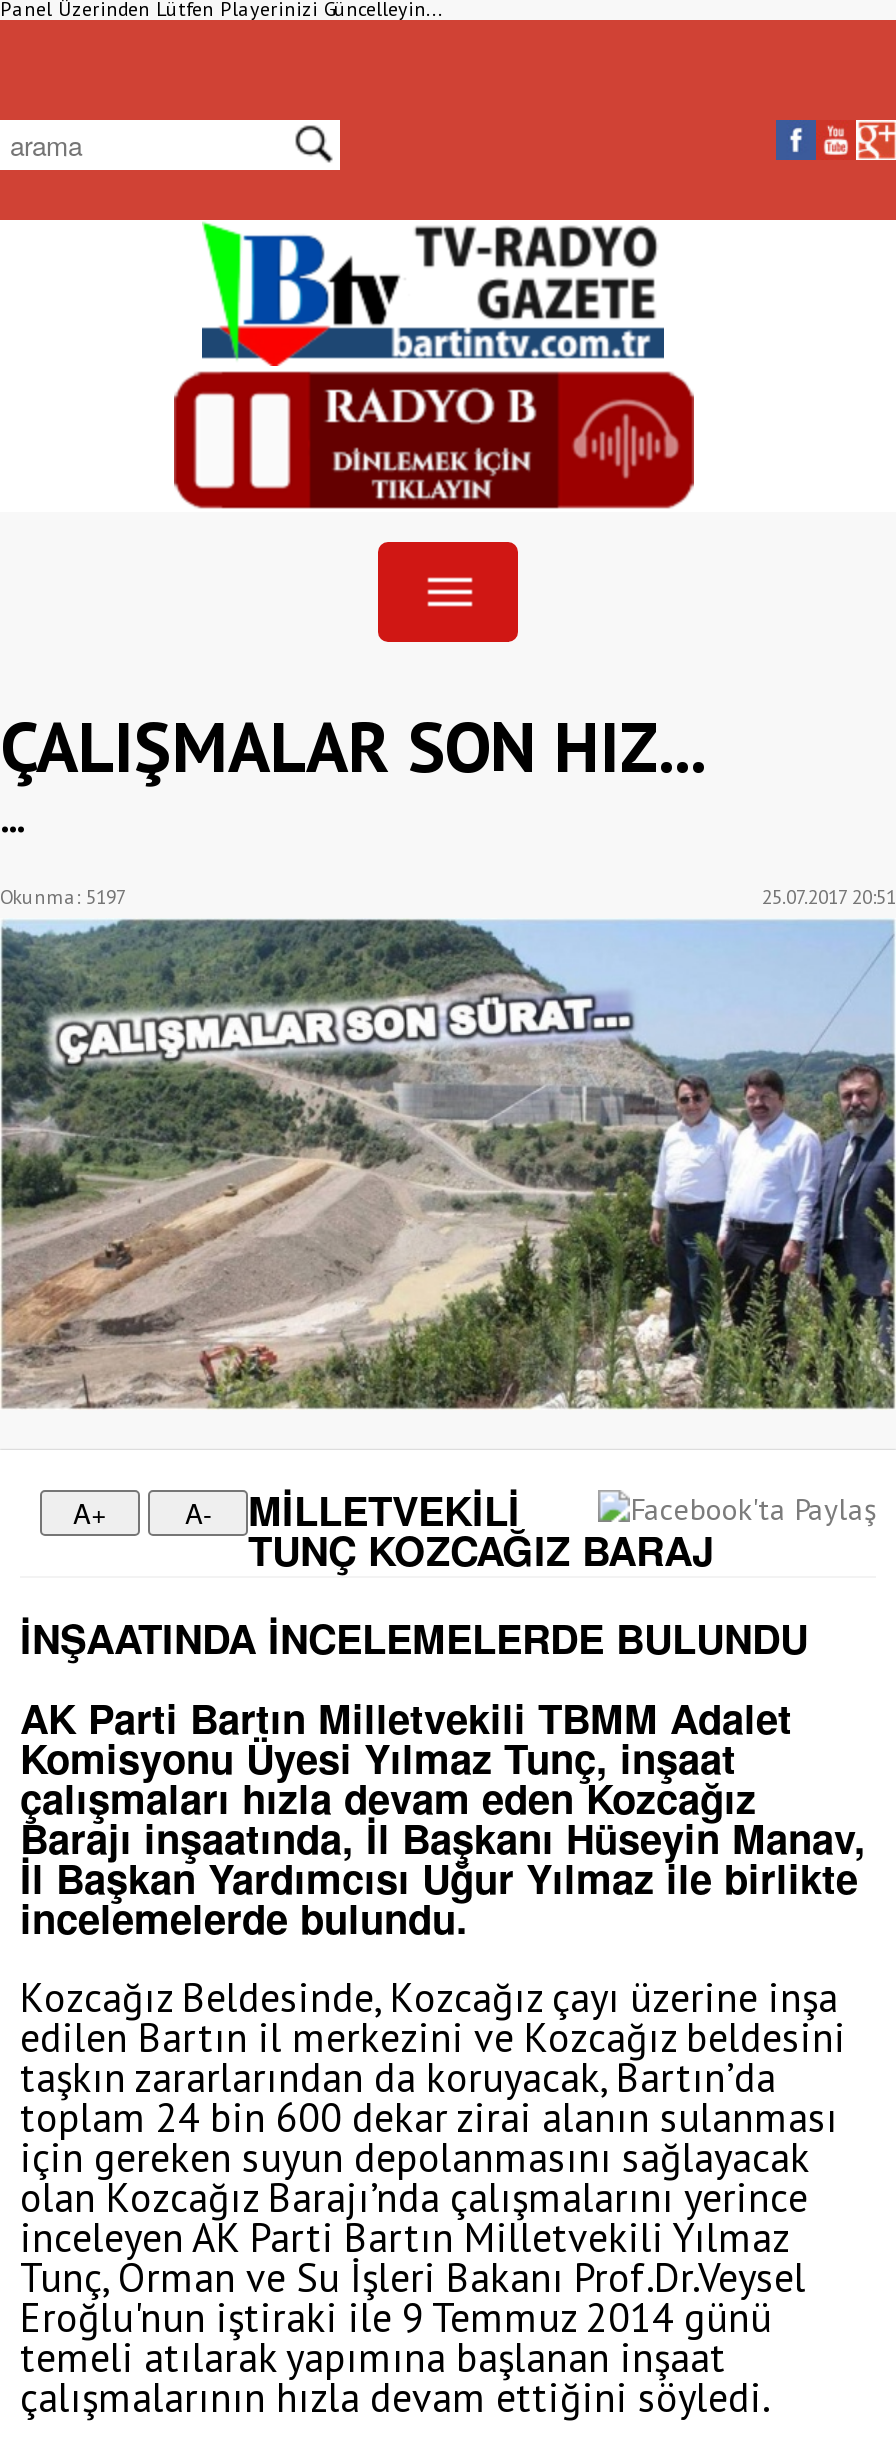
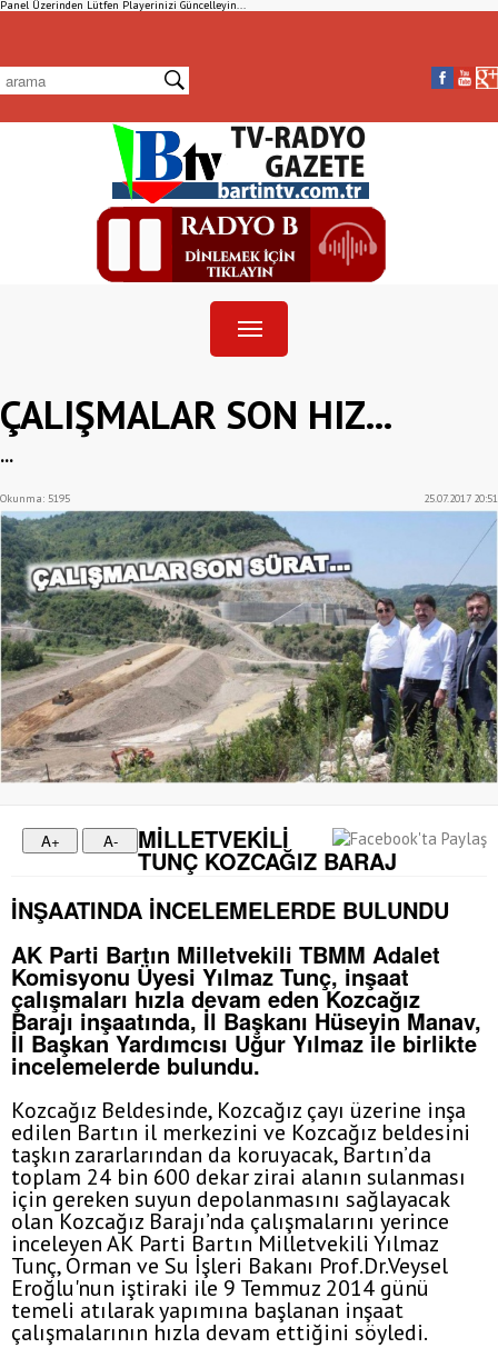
[0,884,126,910] Okunma: 5197 -> [0,491,70,506] Okunma: 5195

